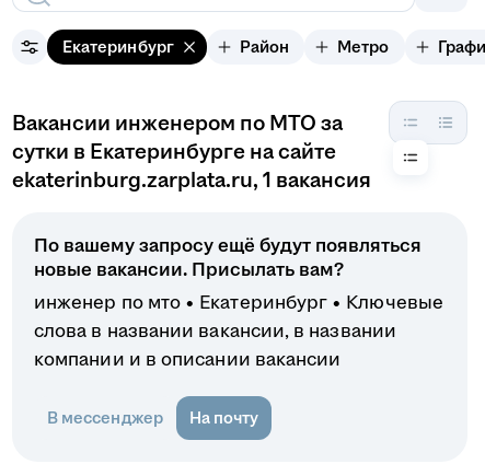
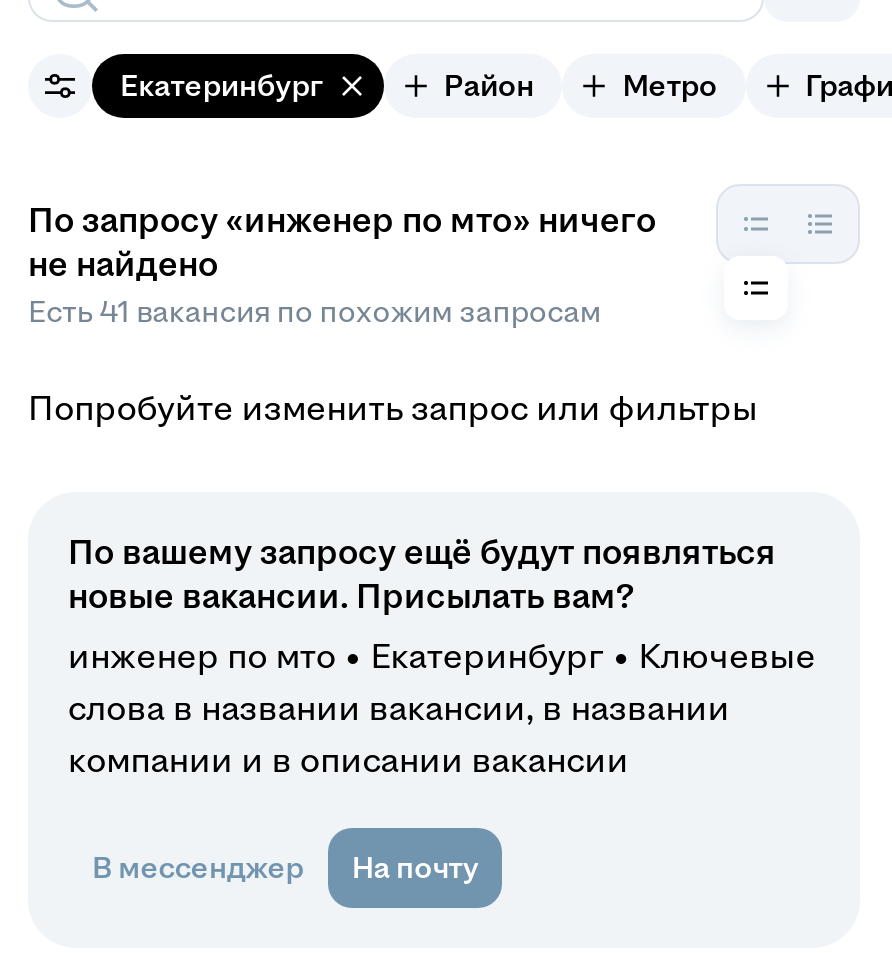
[12,112,371,192] Вакансии инженером по МТО за | сутки в Екатеринбурге на сайте | ekaterinburg.zarplata.ru, 1 вакансия -> [28,202,758,428] По запросу «инженер по мто» ничего | не найдено | Есть 41 вакансия по похожим запросам | Попробуйте изменить запрос или фильтры

